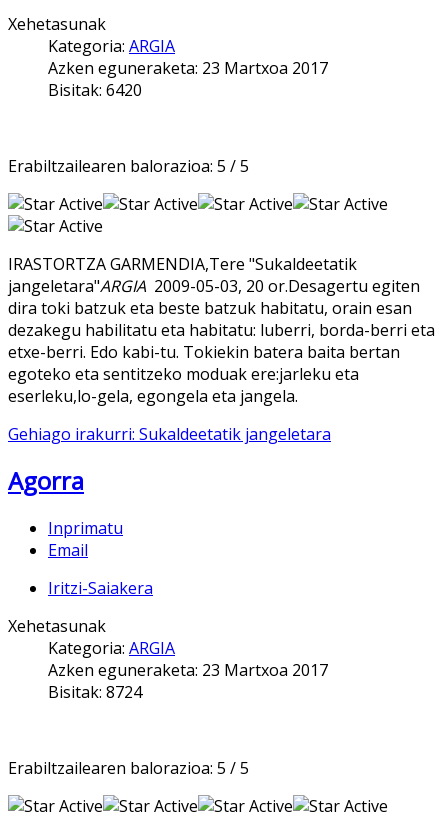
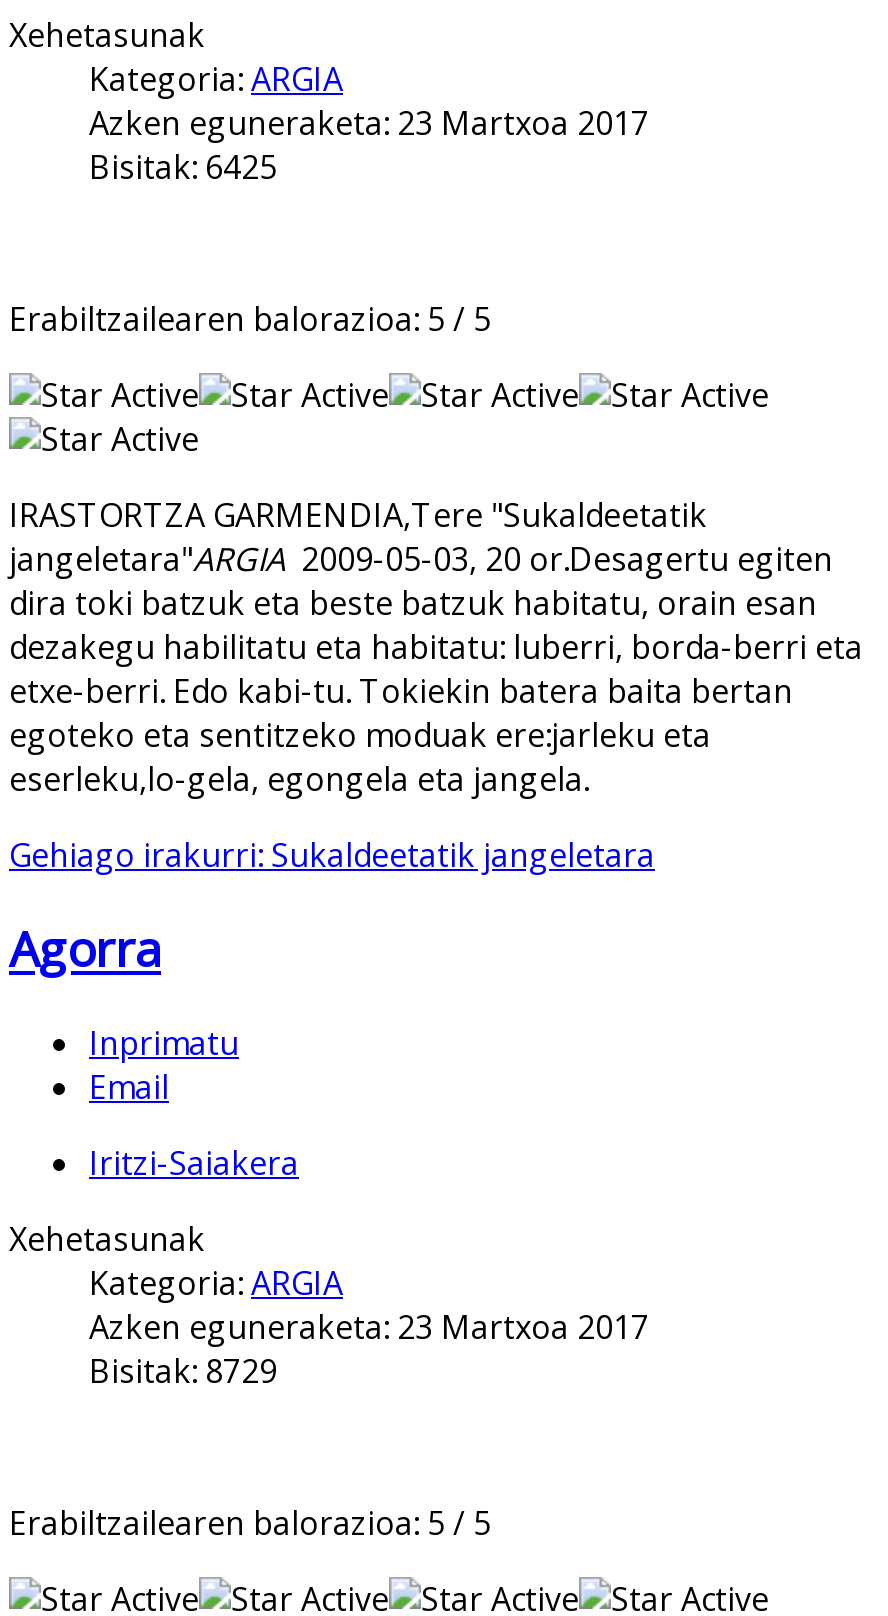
[48,78,142,100] Bisitak: 6420 -> [89,144,277,188] Bisitak: 6425
[48,681,142,703] Bisitak: 8724 -> [89,1350,277,1394] Bisitak: 8729

